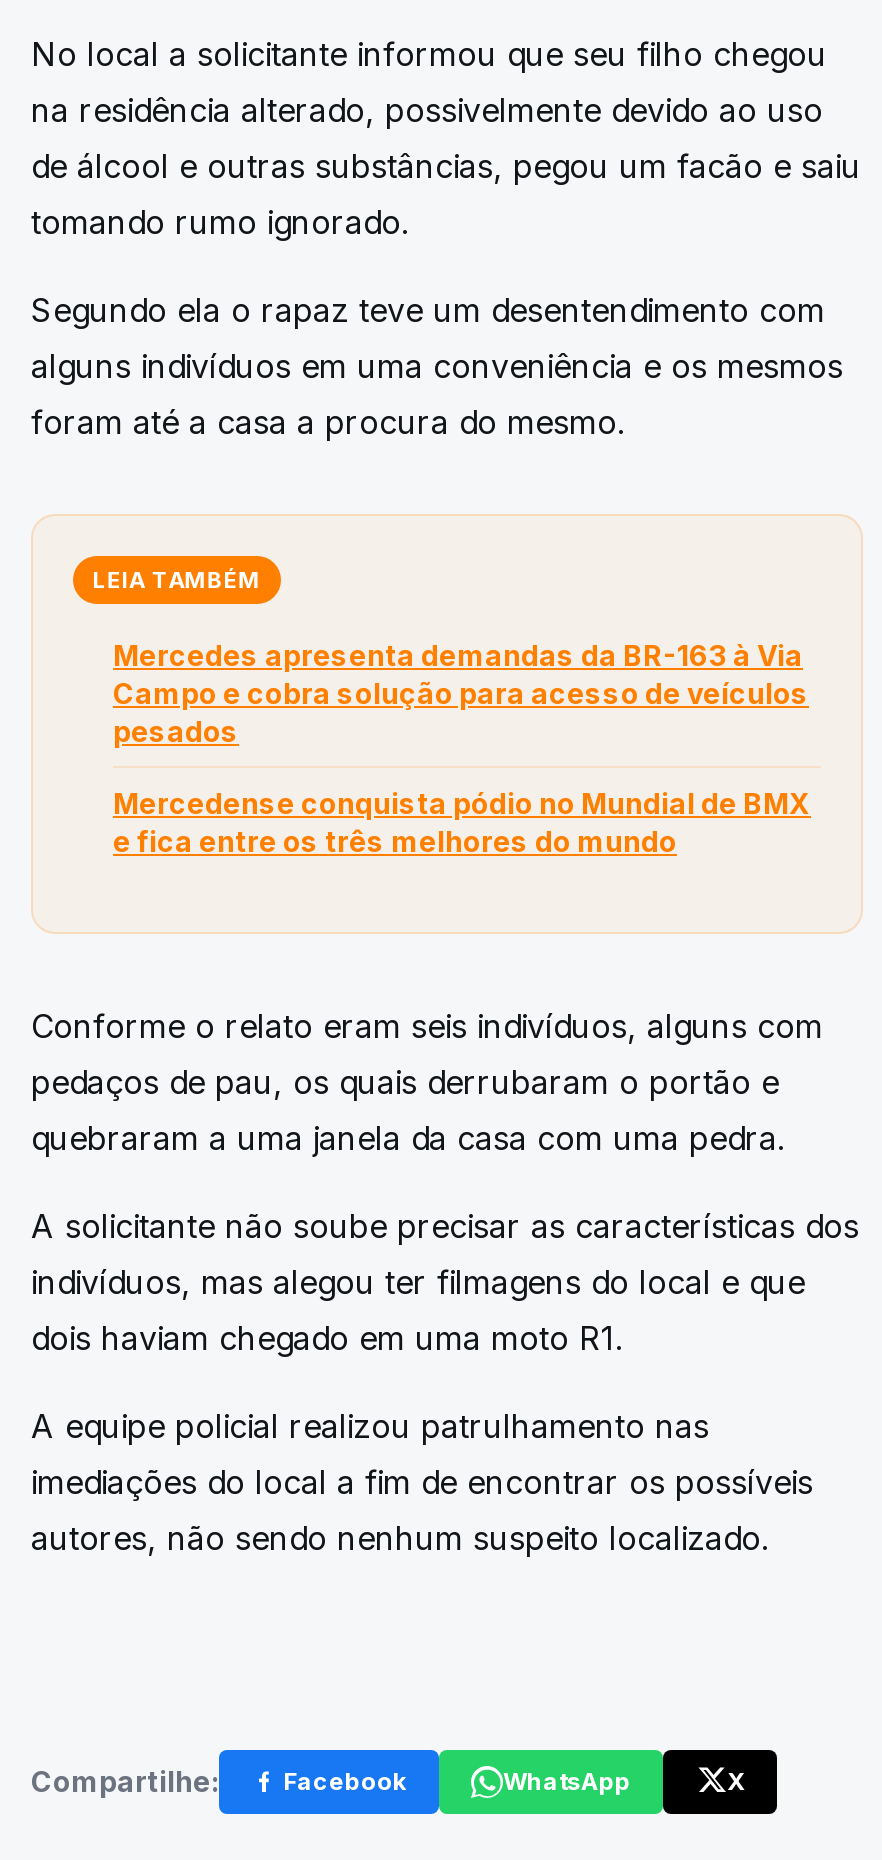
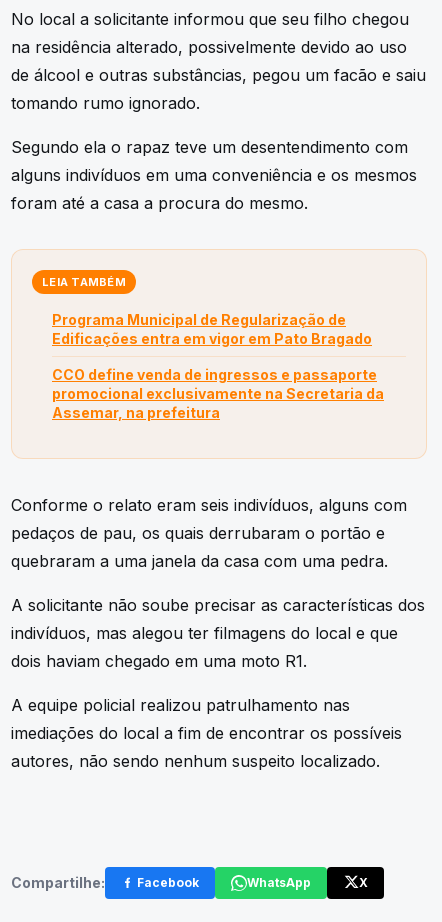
[113,639,809,749] Mercedes apresenta demandas da BR-163 à Via | Campo e cobra solução para acesso de veículos | pesados -> [52,311,372,347] Programa Municipal de Regularização de | Edificações entra em vigor em Pato Bragado
[113,787,811,859] Mercedense conquista pódio no Mundial de BMX | e fica entre os três melhores do mundo -> [52,366,384,421] CCO define venda de ingressos e passaporte | promocional exclusivamente na Secretaria da | Assemar, na prefeitura

